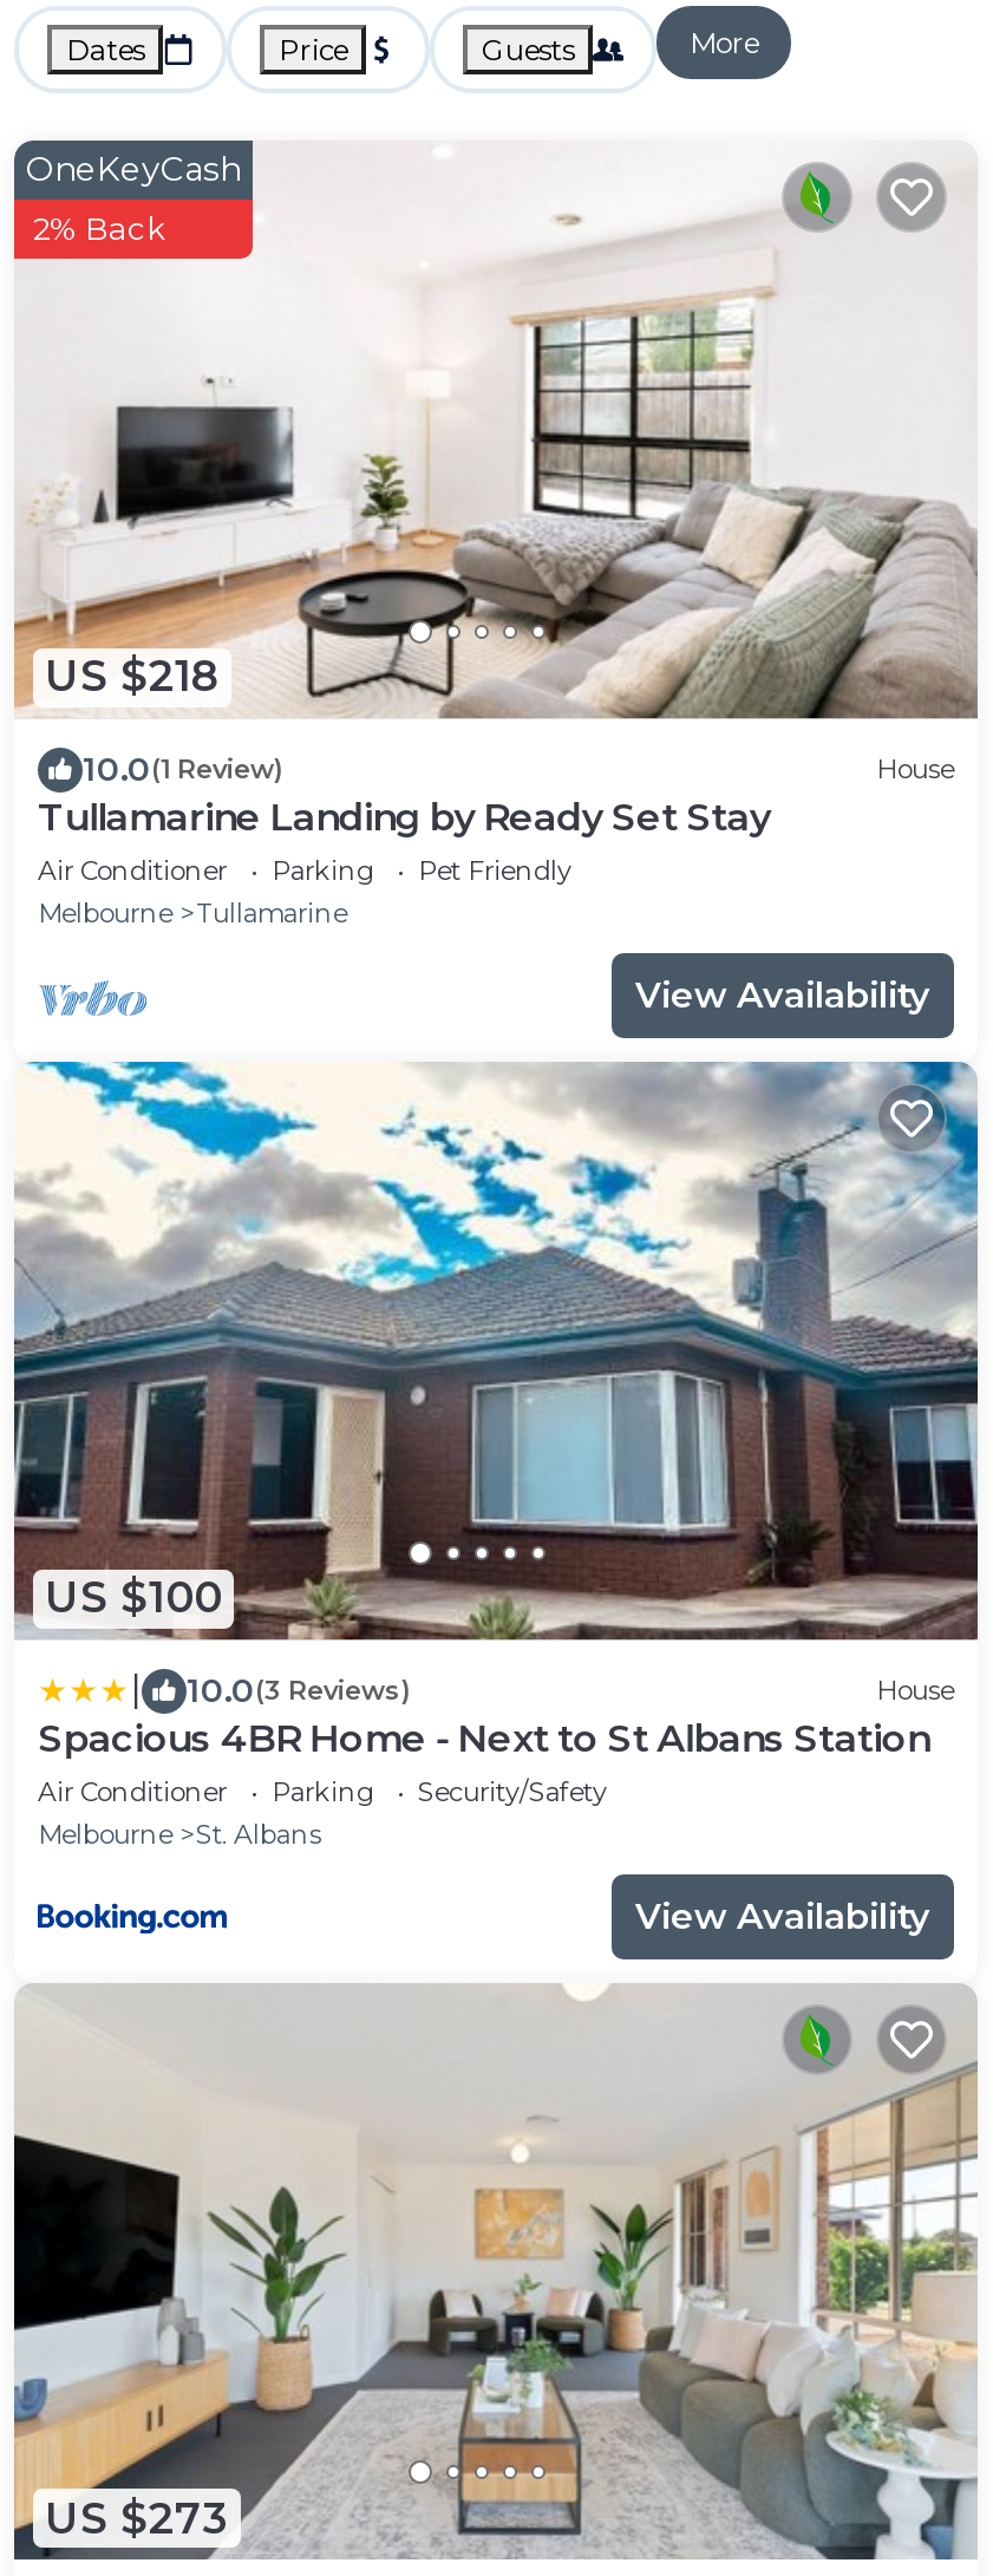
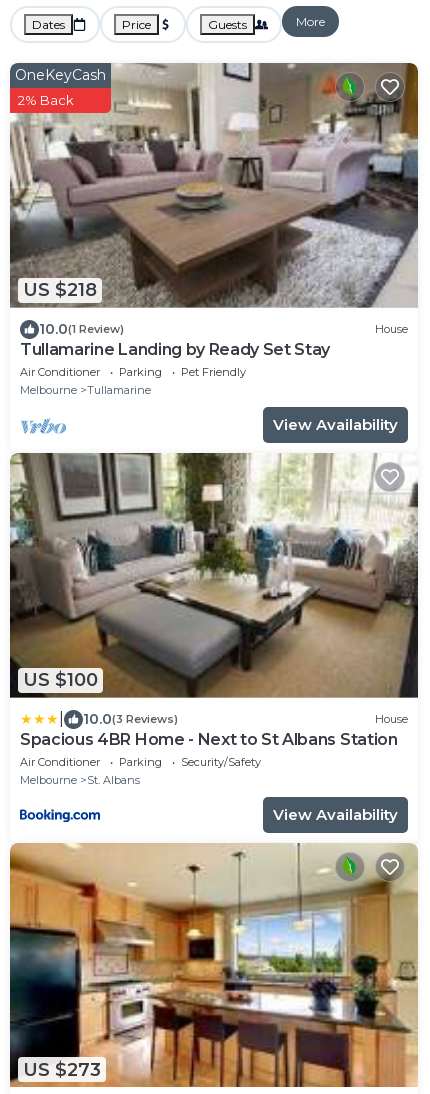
[14,141,978,719] [image] -> [9,62,419,308] [image]
[12,1059,980,1641] [image] -> [9,452,419,698] [image]
[12,1983,978,2562] [image] -> [9,843,419,1088] [image]

